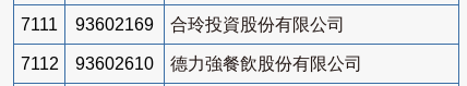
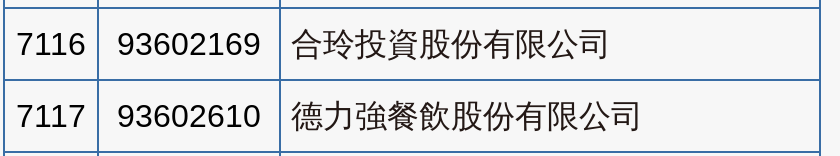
[21,15,345,34] 7111 93602169 合玲投資股份有限公司 -> [16,27,611,61] 7116 93602169 合玲投資股份有限公司
[20,54,362,73] 7112 93602610 德力強餐飲股份有限公司 -> [16,99,643,133] 7117 93602610 德力強餐飲股份有限公司

